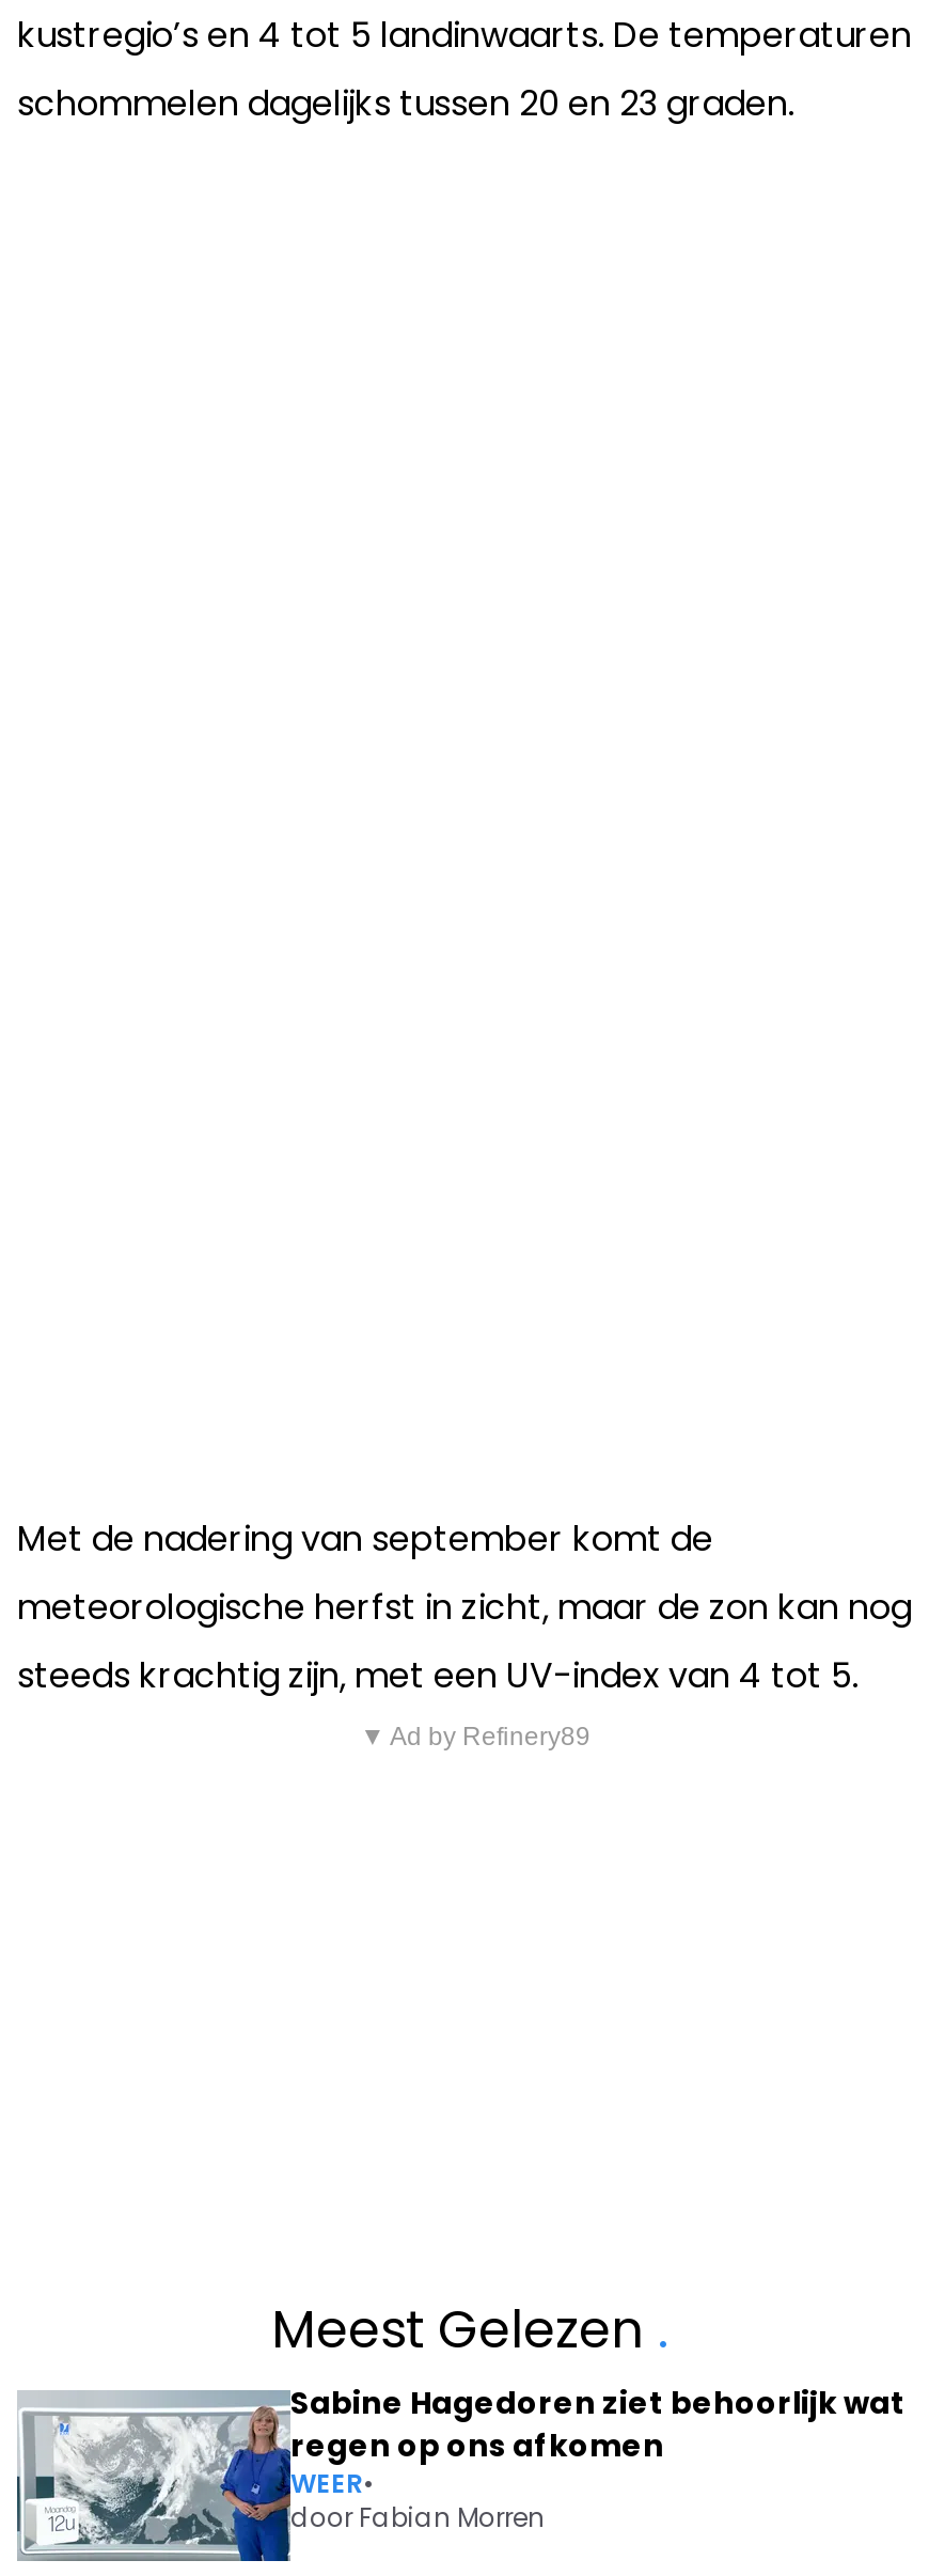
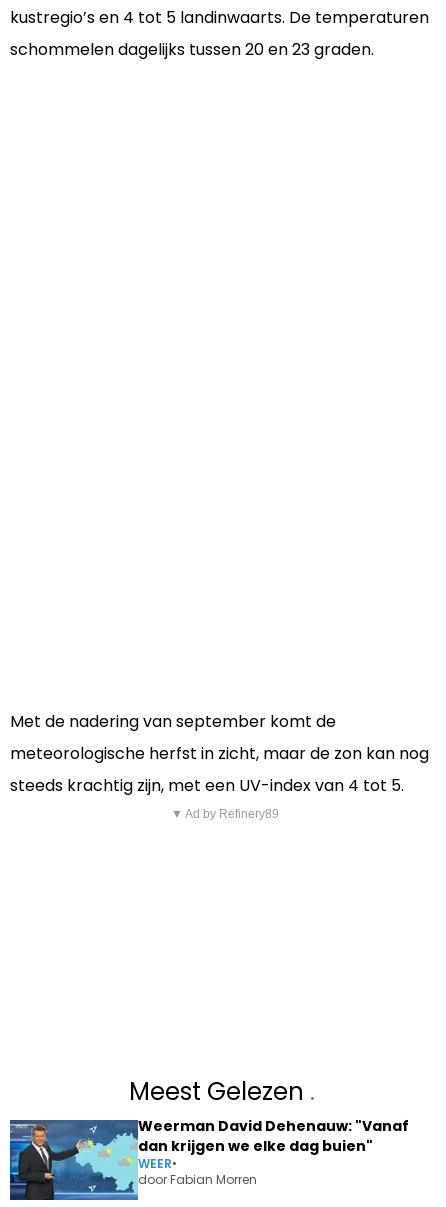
[15,2382,906,2563] [image] | Sabine Hagedoren ziet behoorlijk wat | regen op ons afkomen -> [9,1116,409,1201] [image] | Weerman David Dehenauw: "Vanaf | dan krijgen we elke dag buien"

